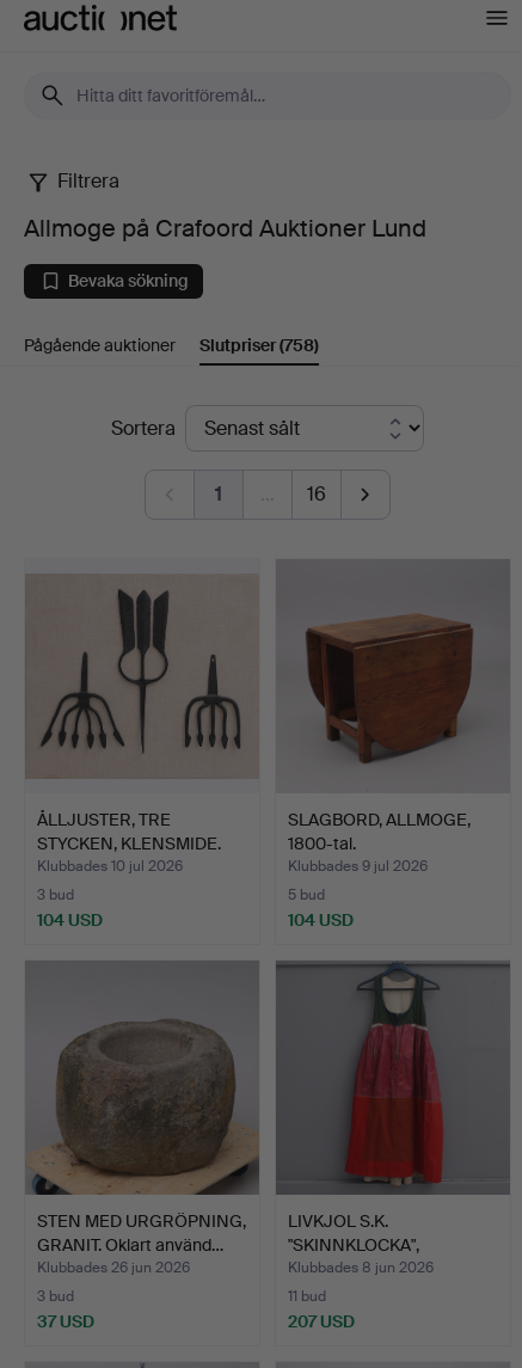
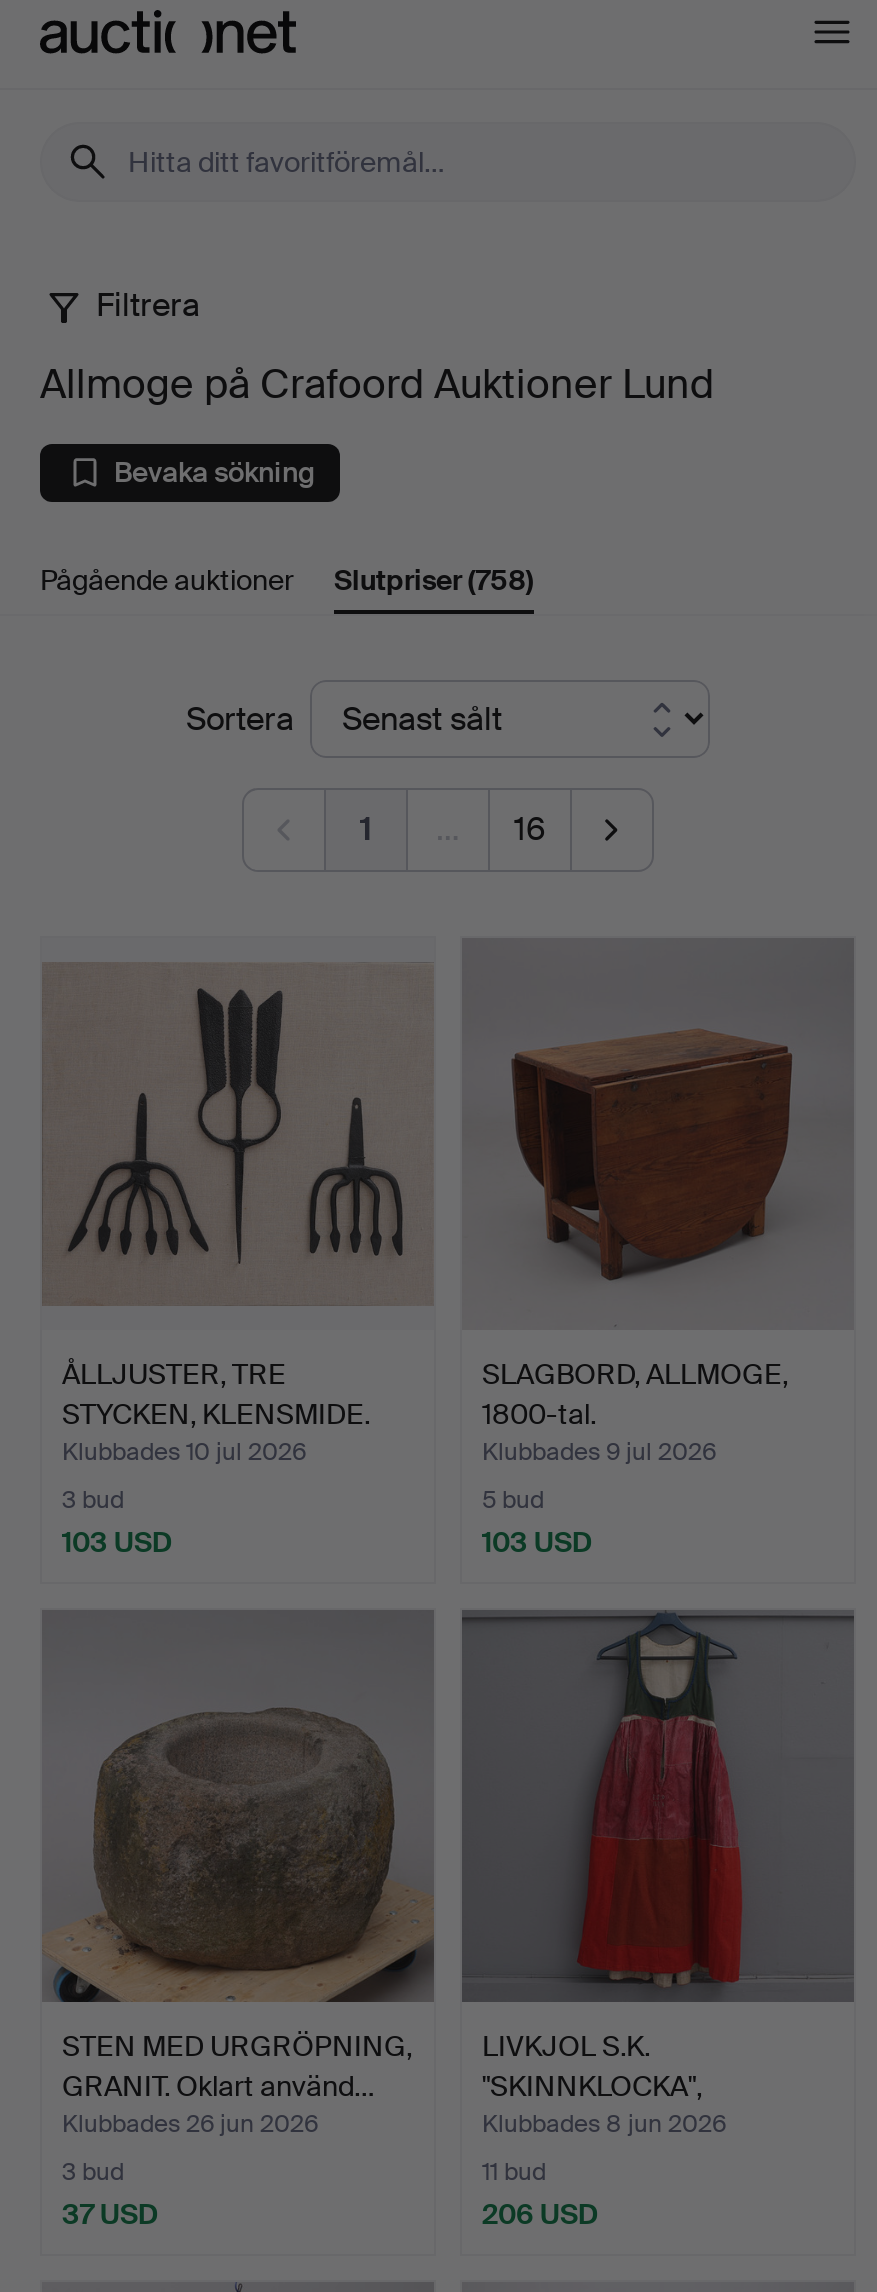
[37,909,103,930] 104 USD -> [62,1523,172,1559] 103 USD
[288,909,354,930] 104 USD -> [482,1523,592,1559] 103 USD
[288,1310,355,1332] 207 USD -> [482,2195,598,2231] 206 USD

